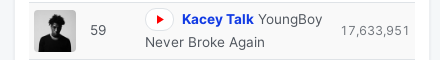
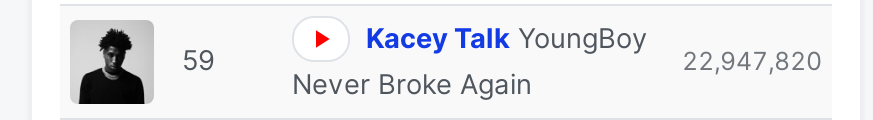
[340,23,410,38] 17,633,951 -> [682,46,822,76] 22,947,820

